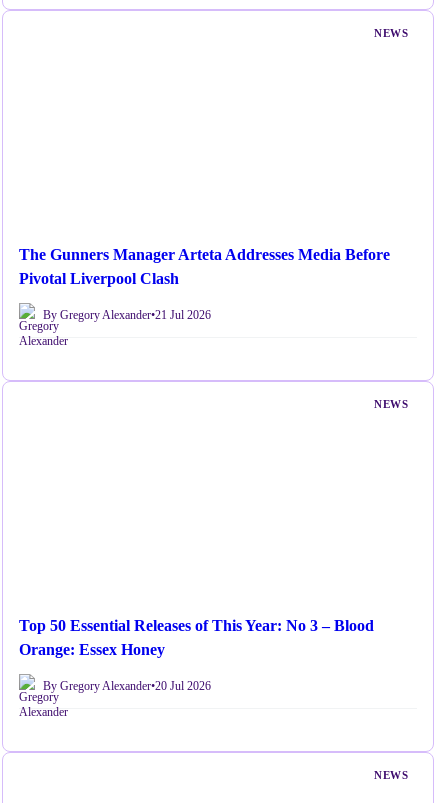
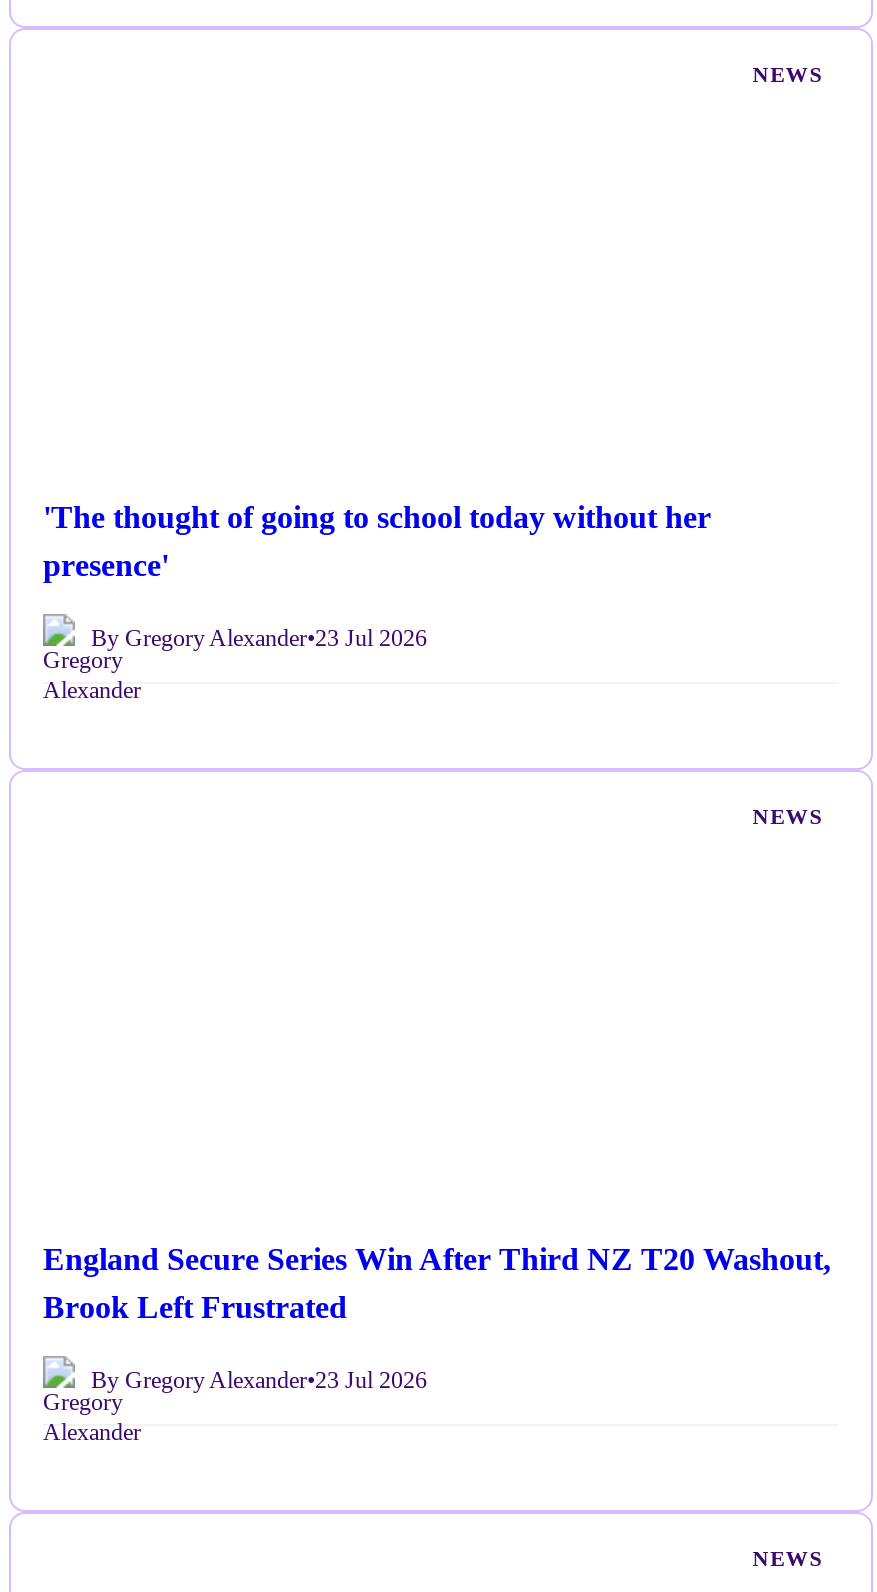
[19,246,390,287] The Gunners Manager Arteta Addresses Media Before | Pivotal Liverpool Clash -> [43,500,711,582] 'The thought of going to school today without her | presence'
[43,308,211,322] By Gregory Alexander•21 Jul 2026 -> [91,623,427,651] By Gregory Alexander•23 Jul 2026
[19,617,374,658] Top 50 Essential Releases of This Year: No 3 – Blood | Orange: Essex Honey -> [43,1242,831,1324] England Secure Series Win After Third NZ T20 Washout, | Brook Left Frustrated
[43,679,211,693] By Gregory Alexander•20 Jul 2026 -> [91,1365,427,1393] By Gregory Alexander•23 Jul 2026

